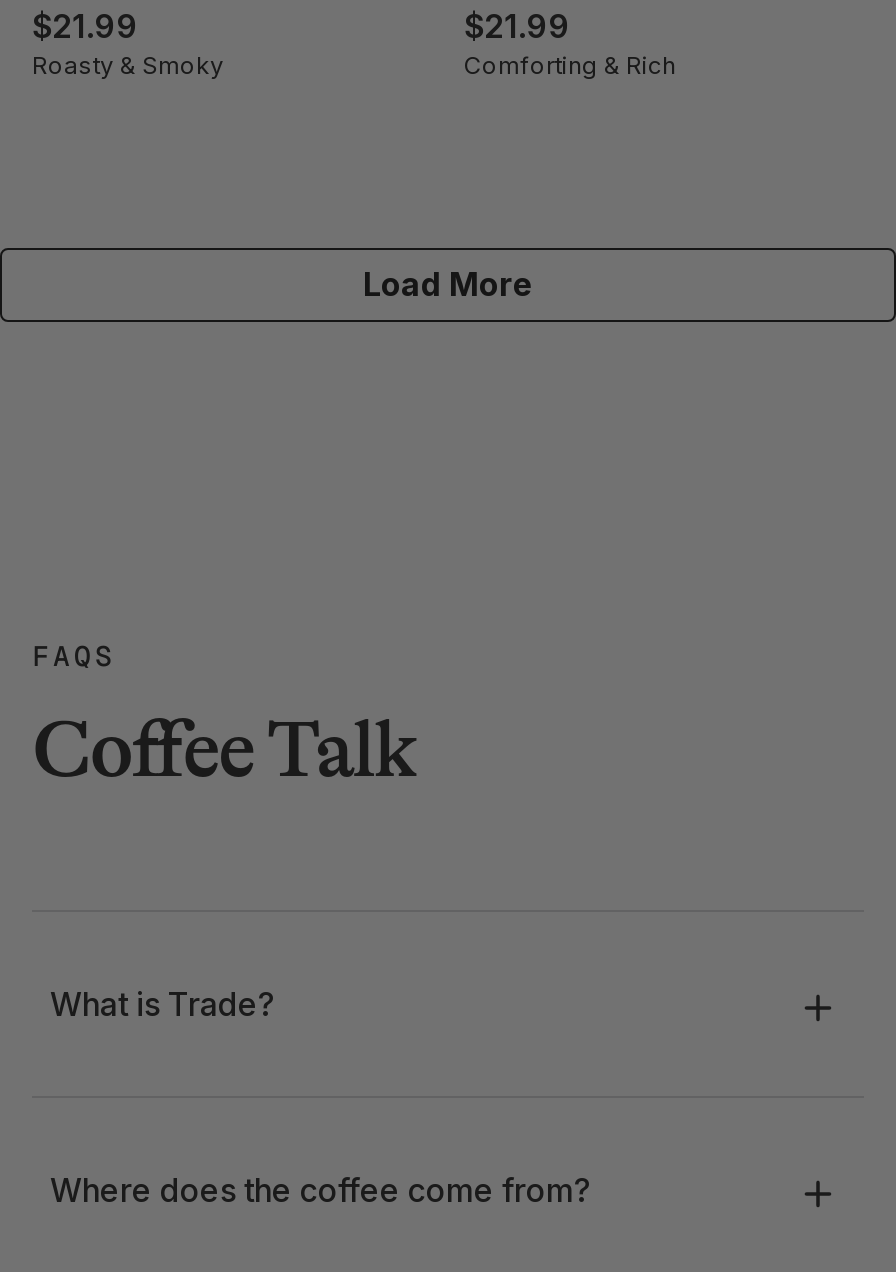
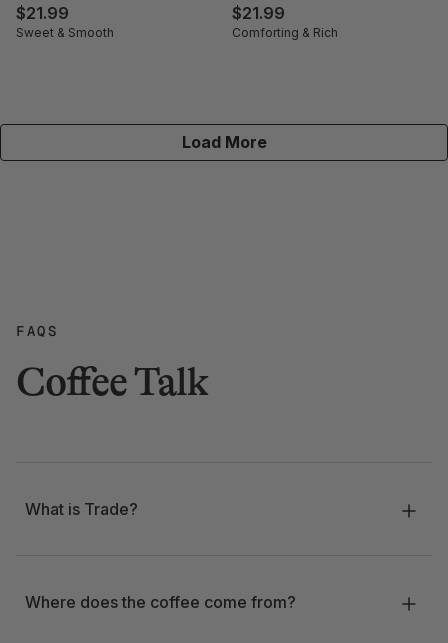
[32,50,224,80] Roasty & Smoky -> [16,25,114,40] Sweet & Smooth

